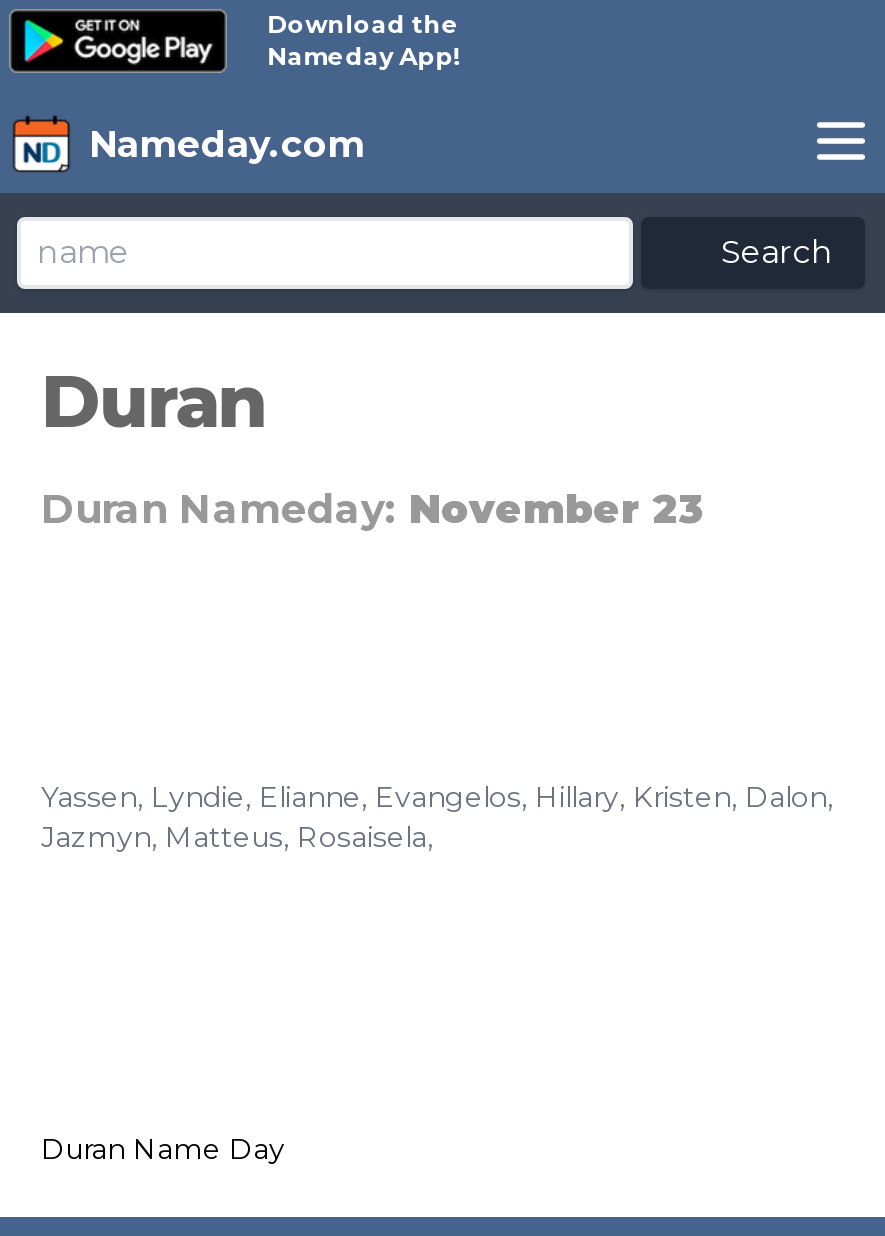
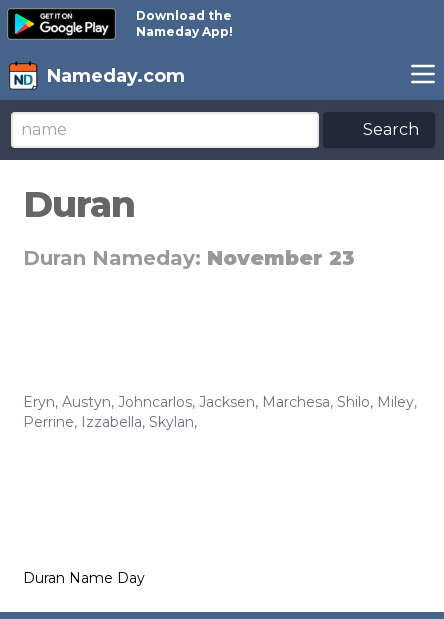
[41,779,833,855] Yassen, Lyndie, Elianne, Evangelos, Hillary, Kristen, Dalon, | Jazmyn, Matteus, Rosaisela, -> [23,393,417,431] Eryn, Austyn, Johncarlos, Jacksen, Marchesa, Shilo, Miley, | Perrine, Izzabella, Skylan,

